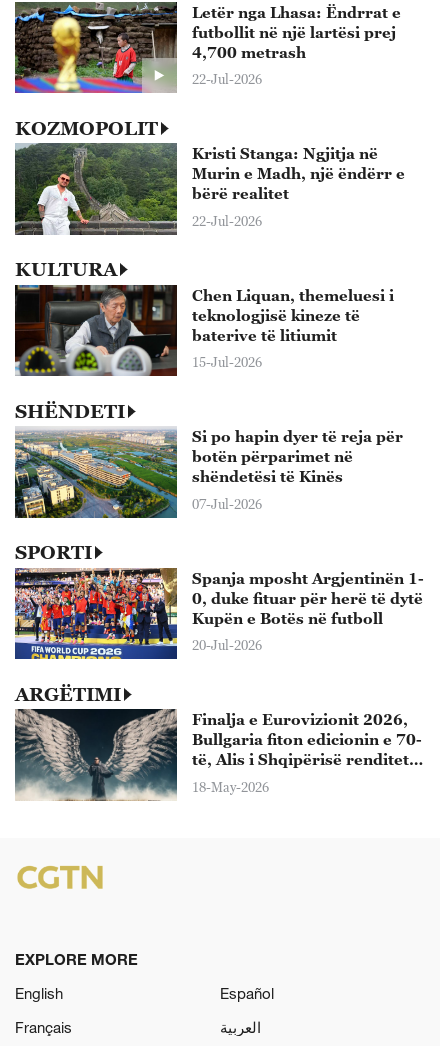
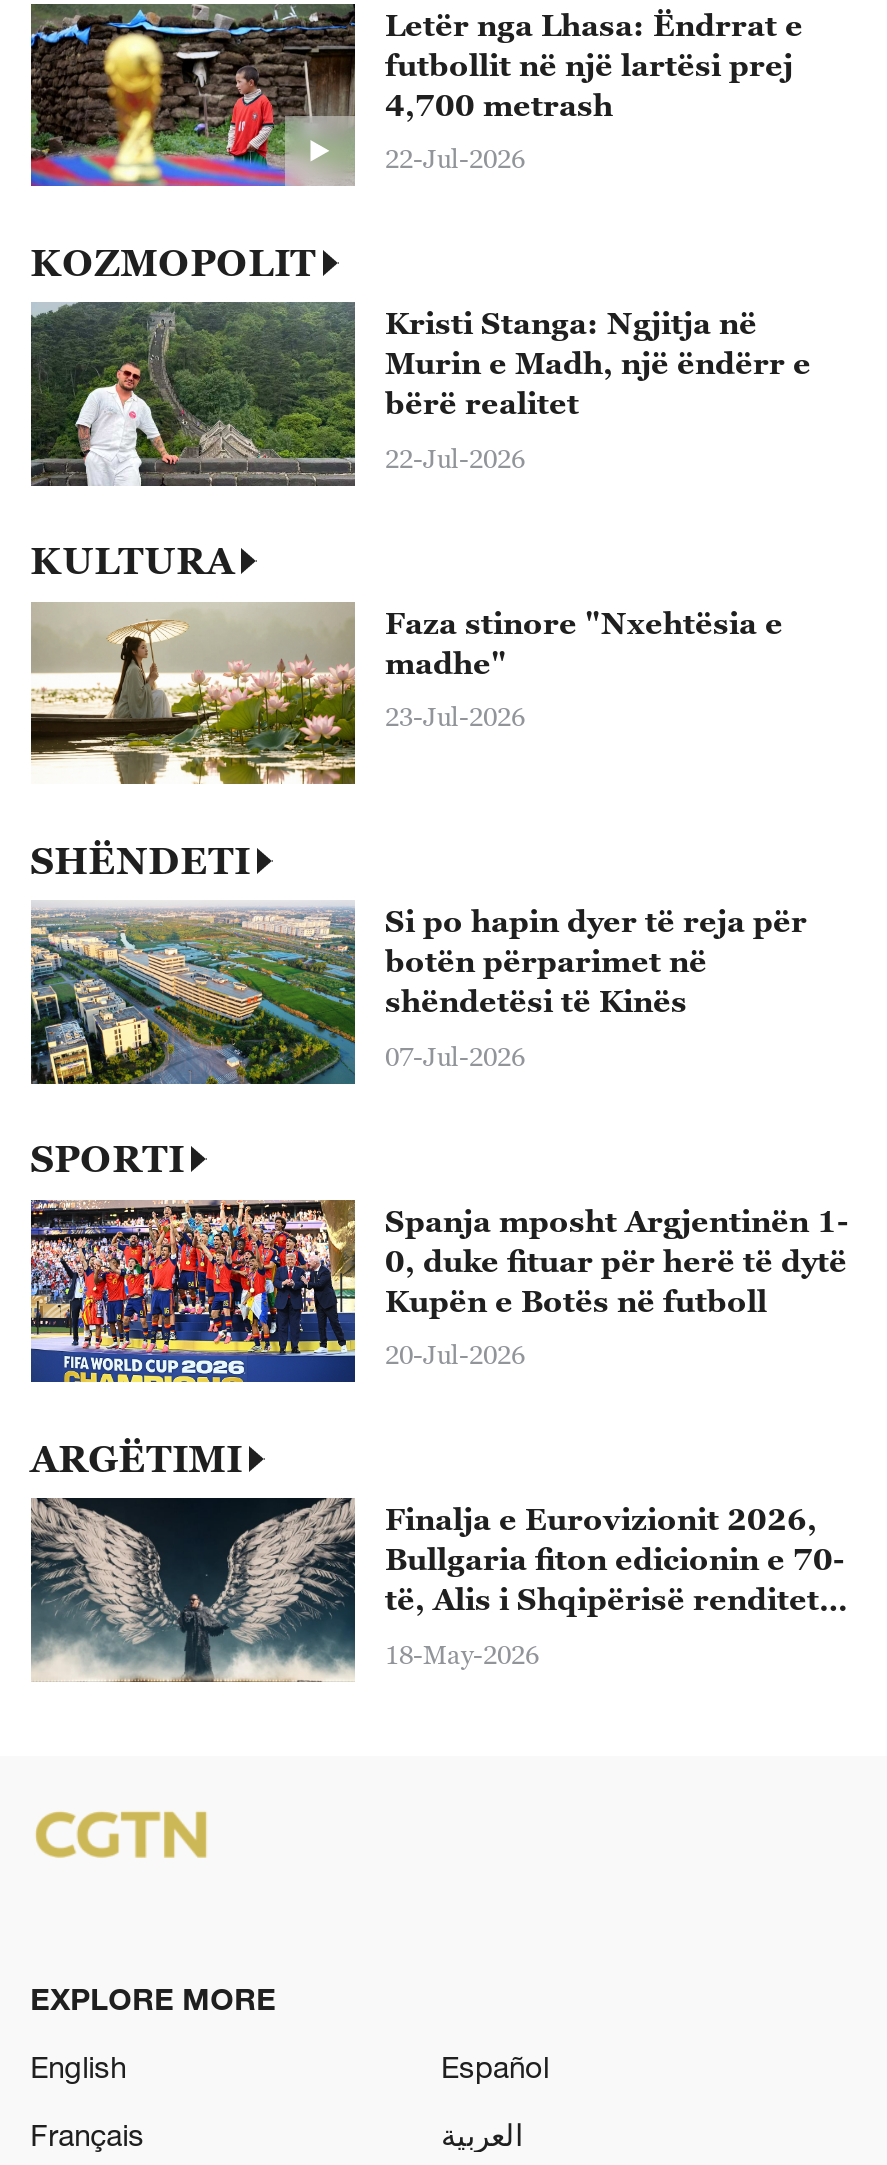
[14,284,394,377] [image] | Chen Liquan, themeluesi i | teknologjisë kineze të | baterive të litiumit -> [29,600,783,786] [image] | Faza stinore "Nxehtësia e | madhe"
[192,354,262,370] 15-Jul-2026 -> [385,701,525,733] 23-Jul-2026

